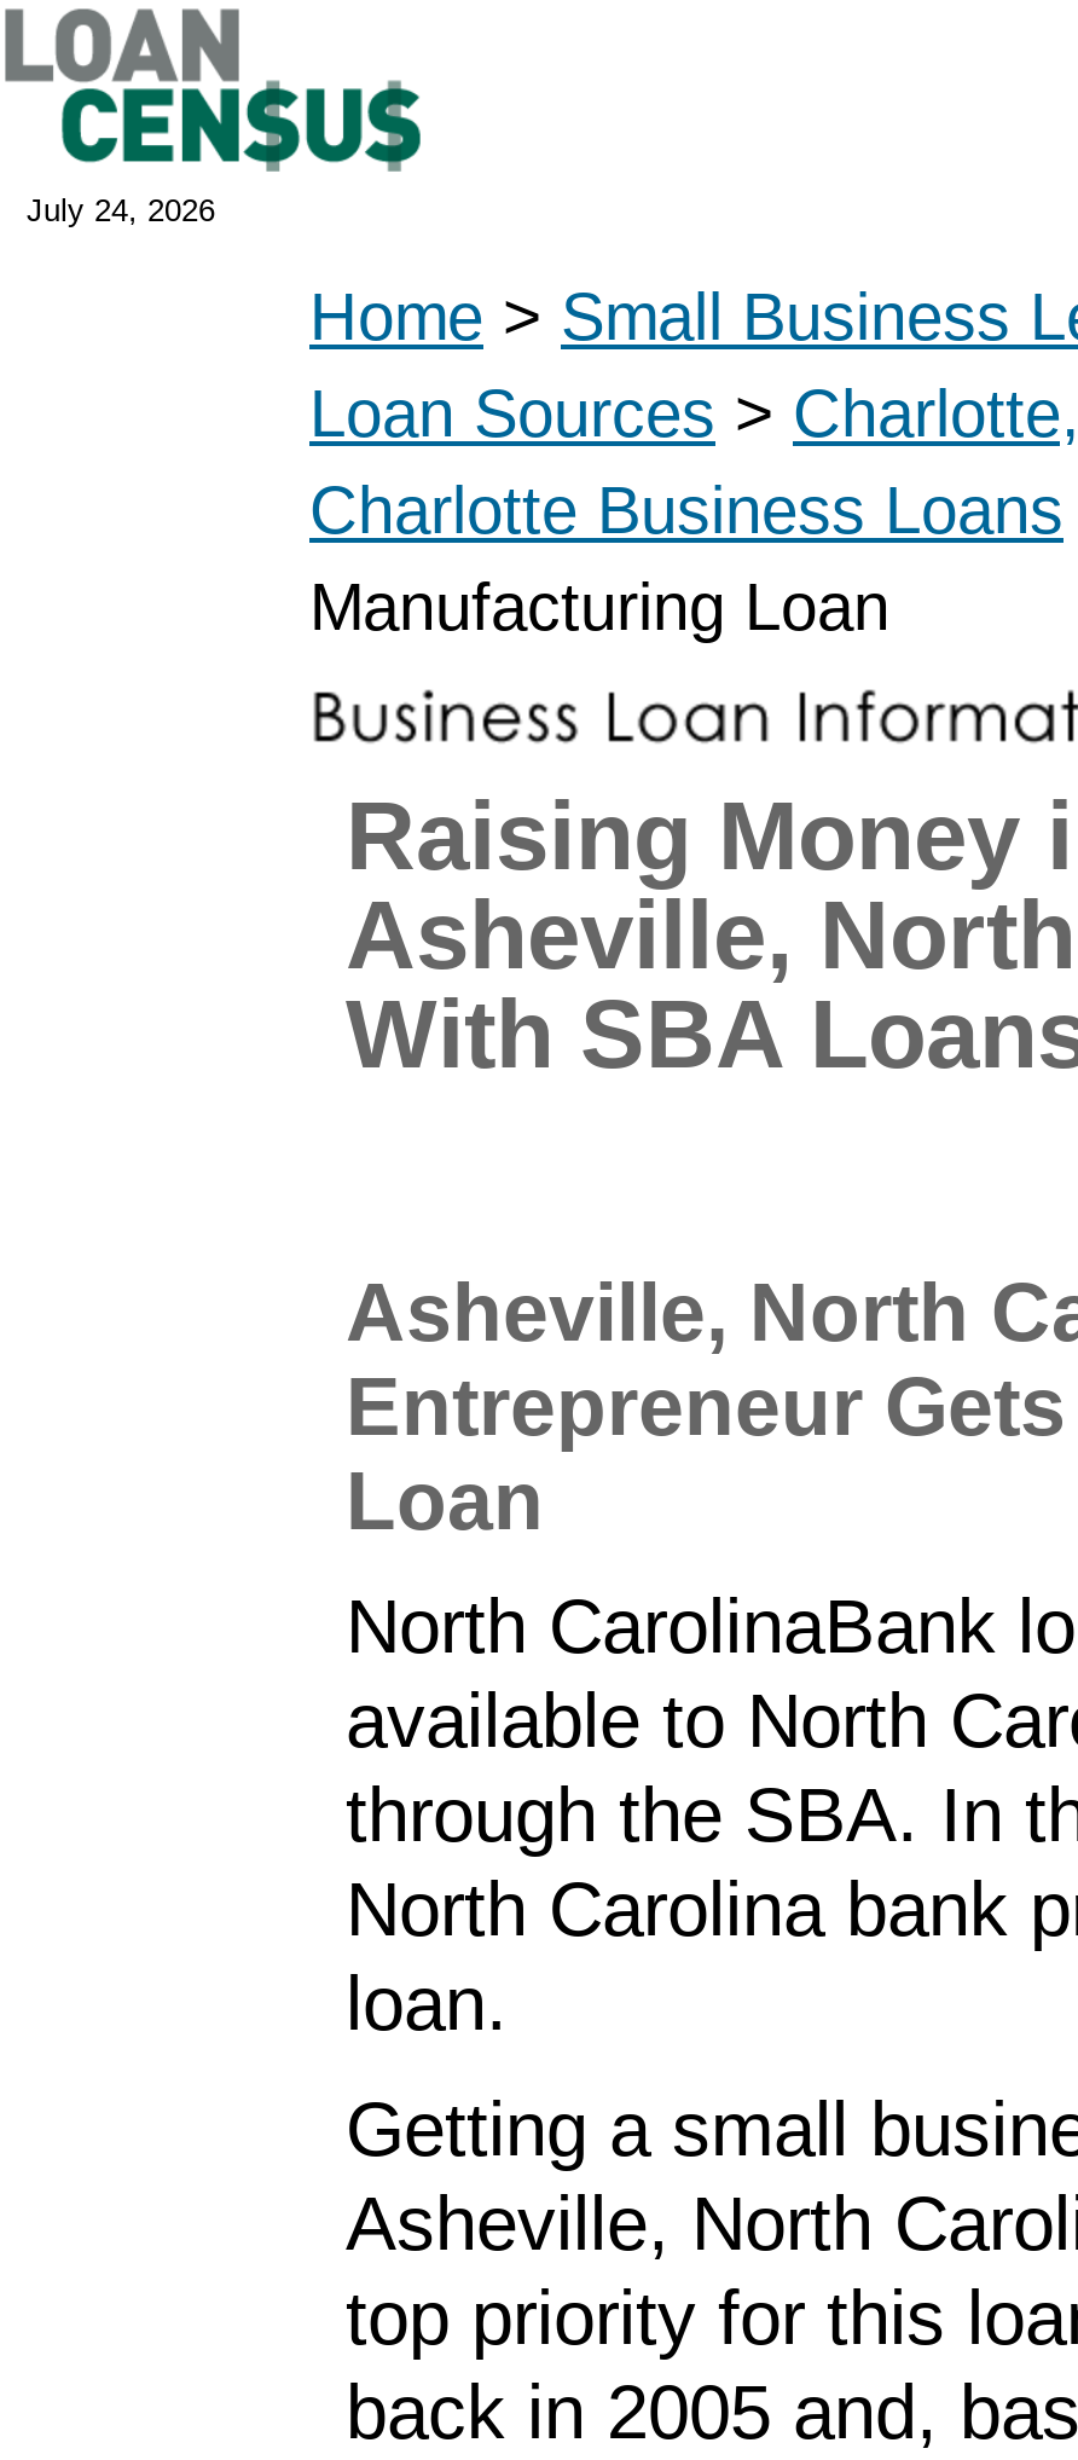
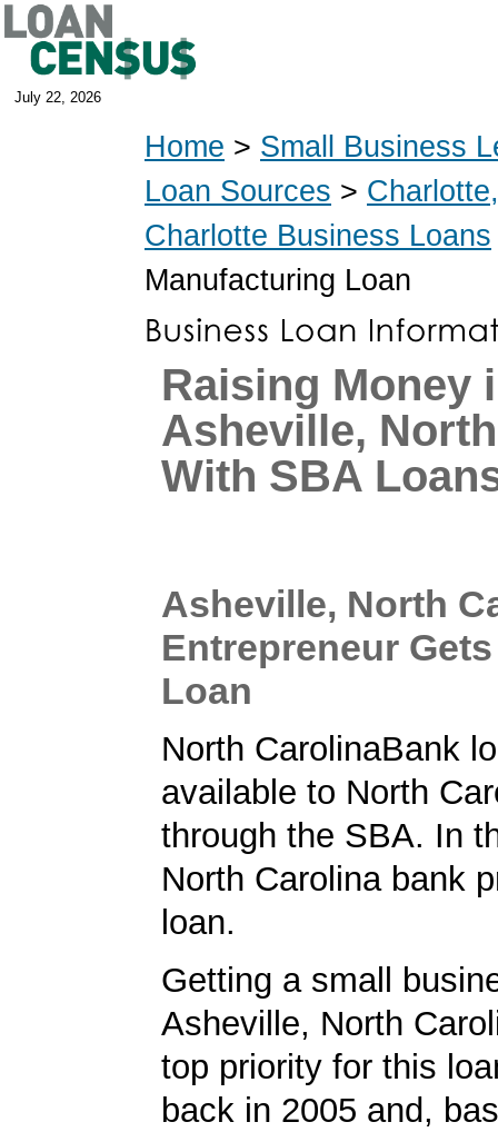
[27,192,215,228] July 24, 2026 -> [14,89,101,106] July 22, 2026

